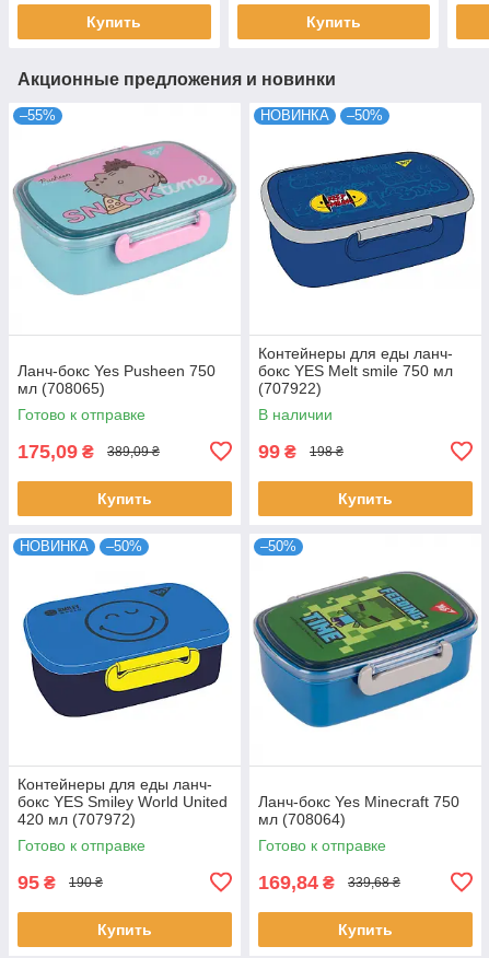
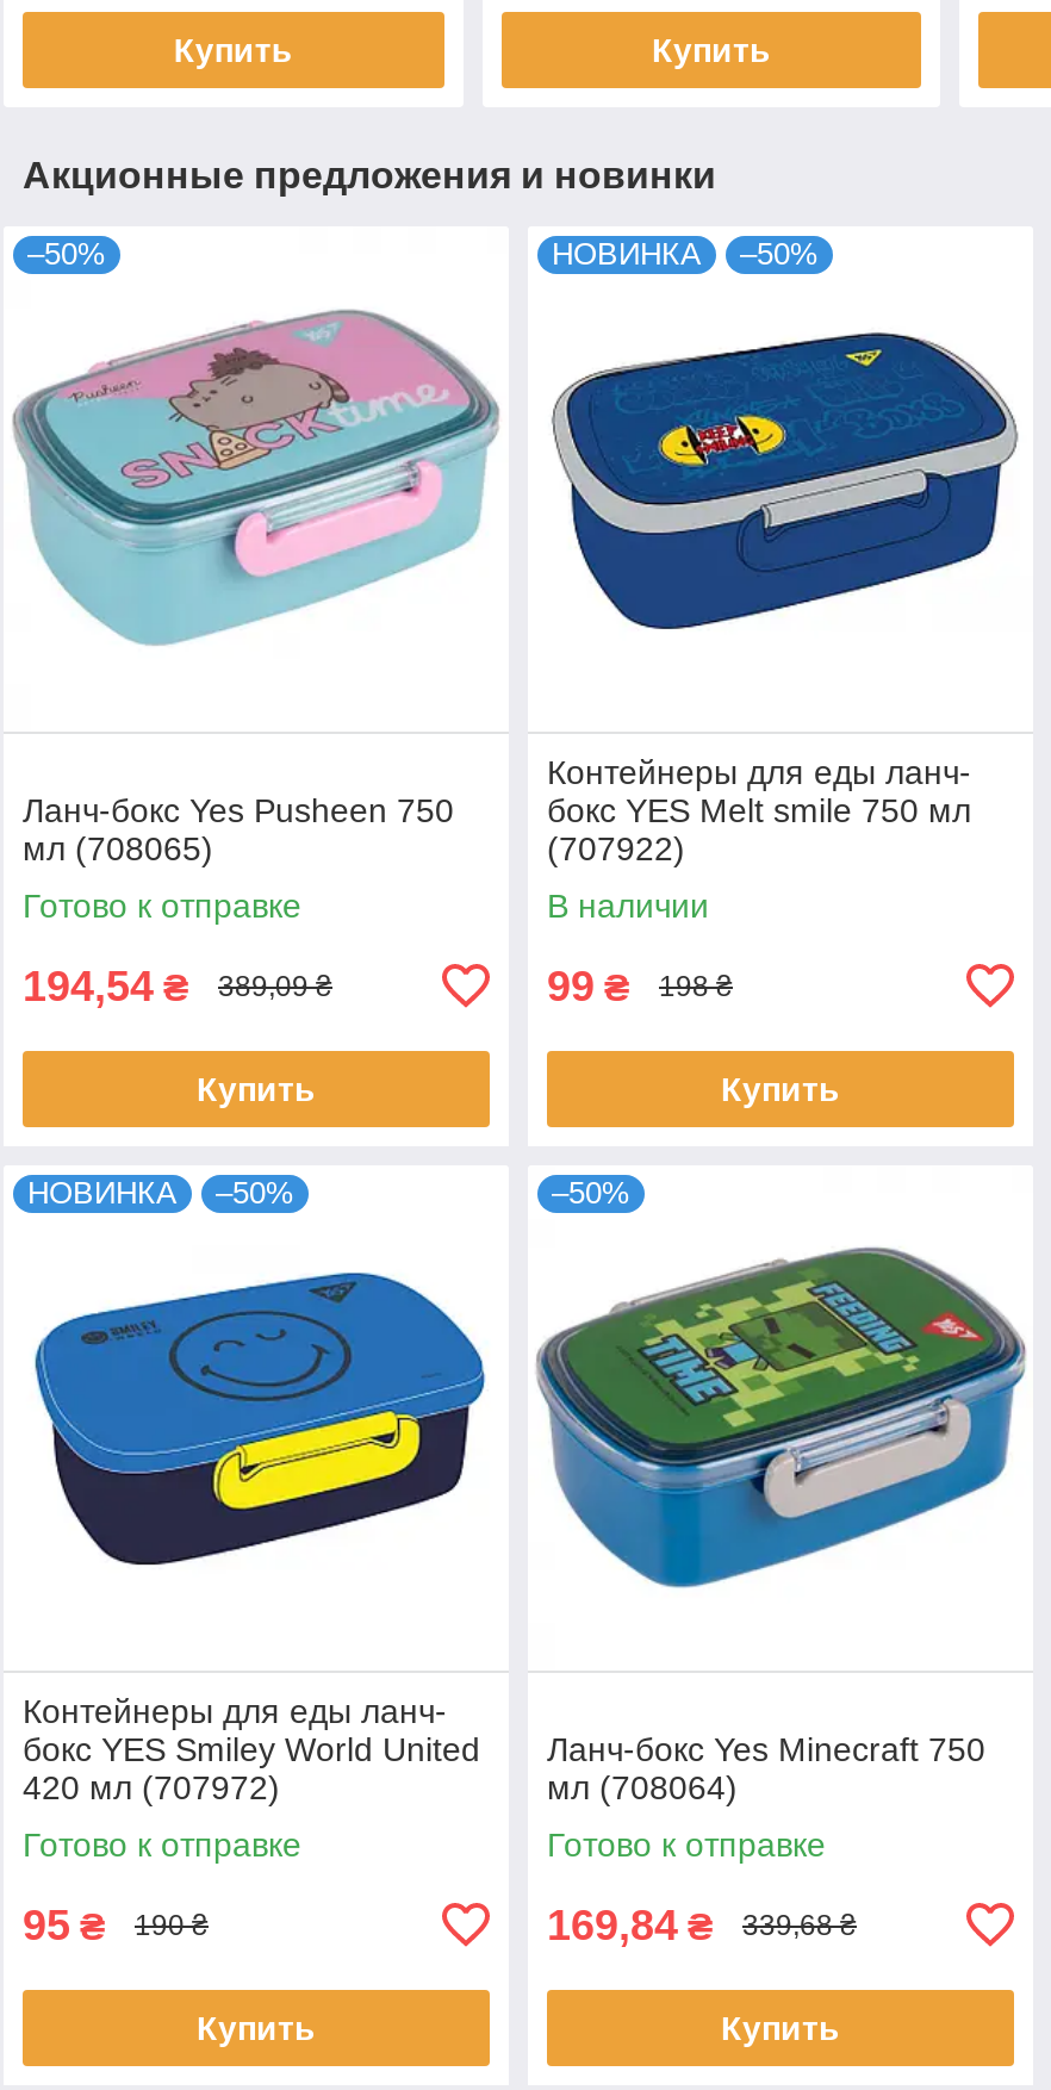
[20,107,56,123] –55% -> [27,235,106,271] –50%
[18,441,160,462] 175,09 ₴ 389,09 ₴ -> [23,962,332,1010] 194,54 ₴ 389,09 ₴

